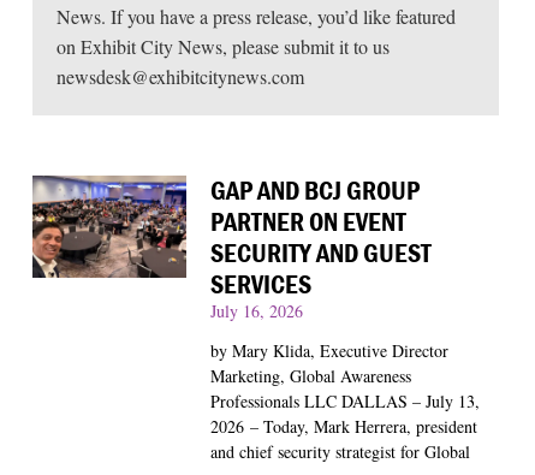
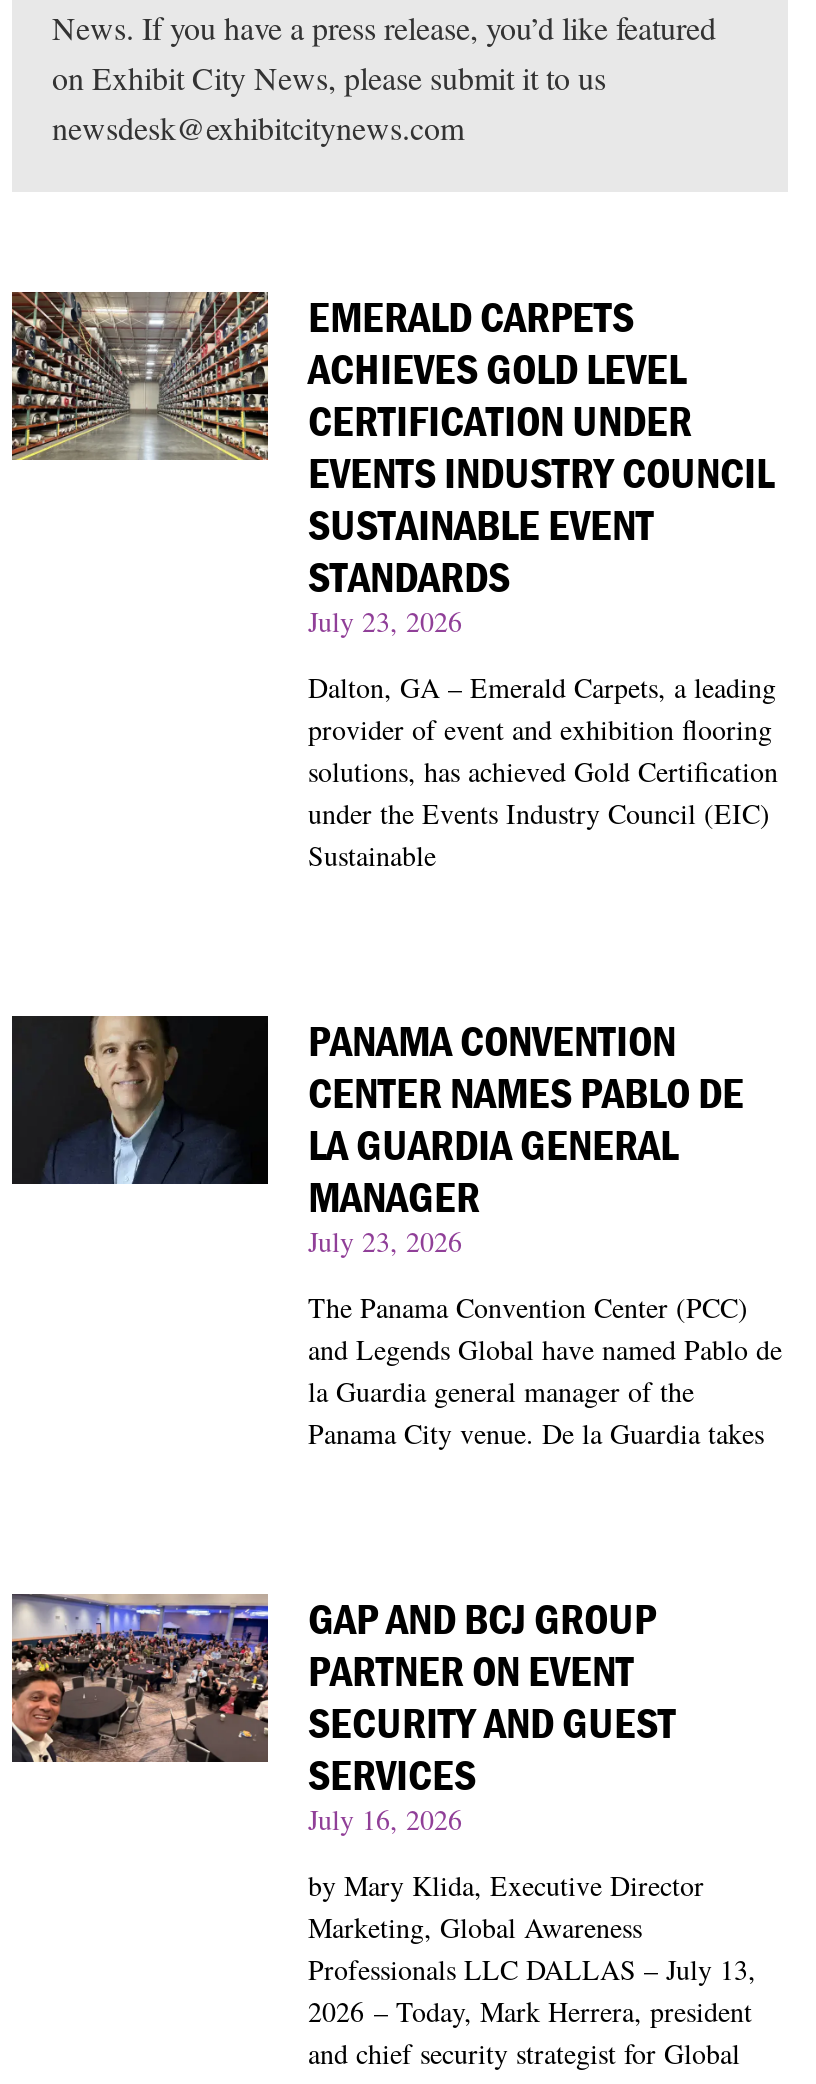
none -> [10,290,778,874] [image] | EMERALD CARPETS | ACHIEVES GOLD LEVEL | CERTIFICATION UNDER | EVENTS INDUSTRY COUNCIL | SUSTAINABLE EVENT | STANDARDS | July 23, 2026 | Dalton, GA – Emerald Carpets, a leading | provider of event and exhibition flooring | solutions, has achieved Gold Certification | under the Events Industry Council (EIC) | Sustainable
none -> [10,1014,782,1452] [image] | PANAMA CONVENTION | CENTER NAMES PABLO DE | LA GUARDIA GENERAL | MANAGER | July 23, 2026 | The Panama Convention Center (PCC) | and Legends Global have named Pablo de | la Guardia general manager of the | Panama City venue. De la Guardia takes

